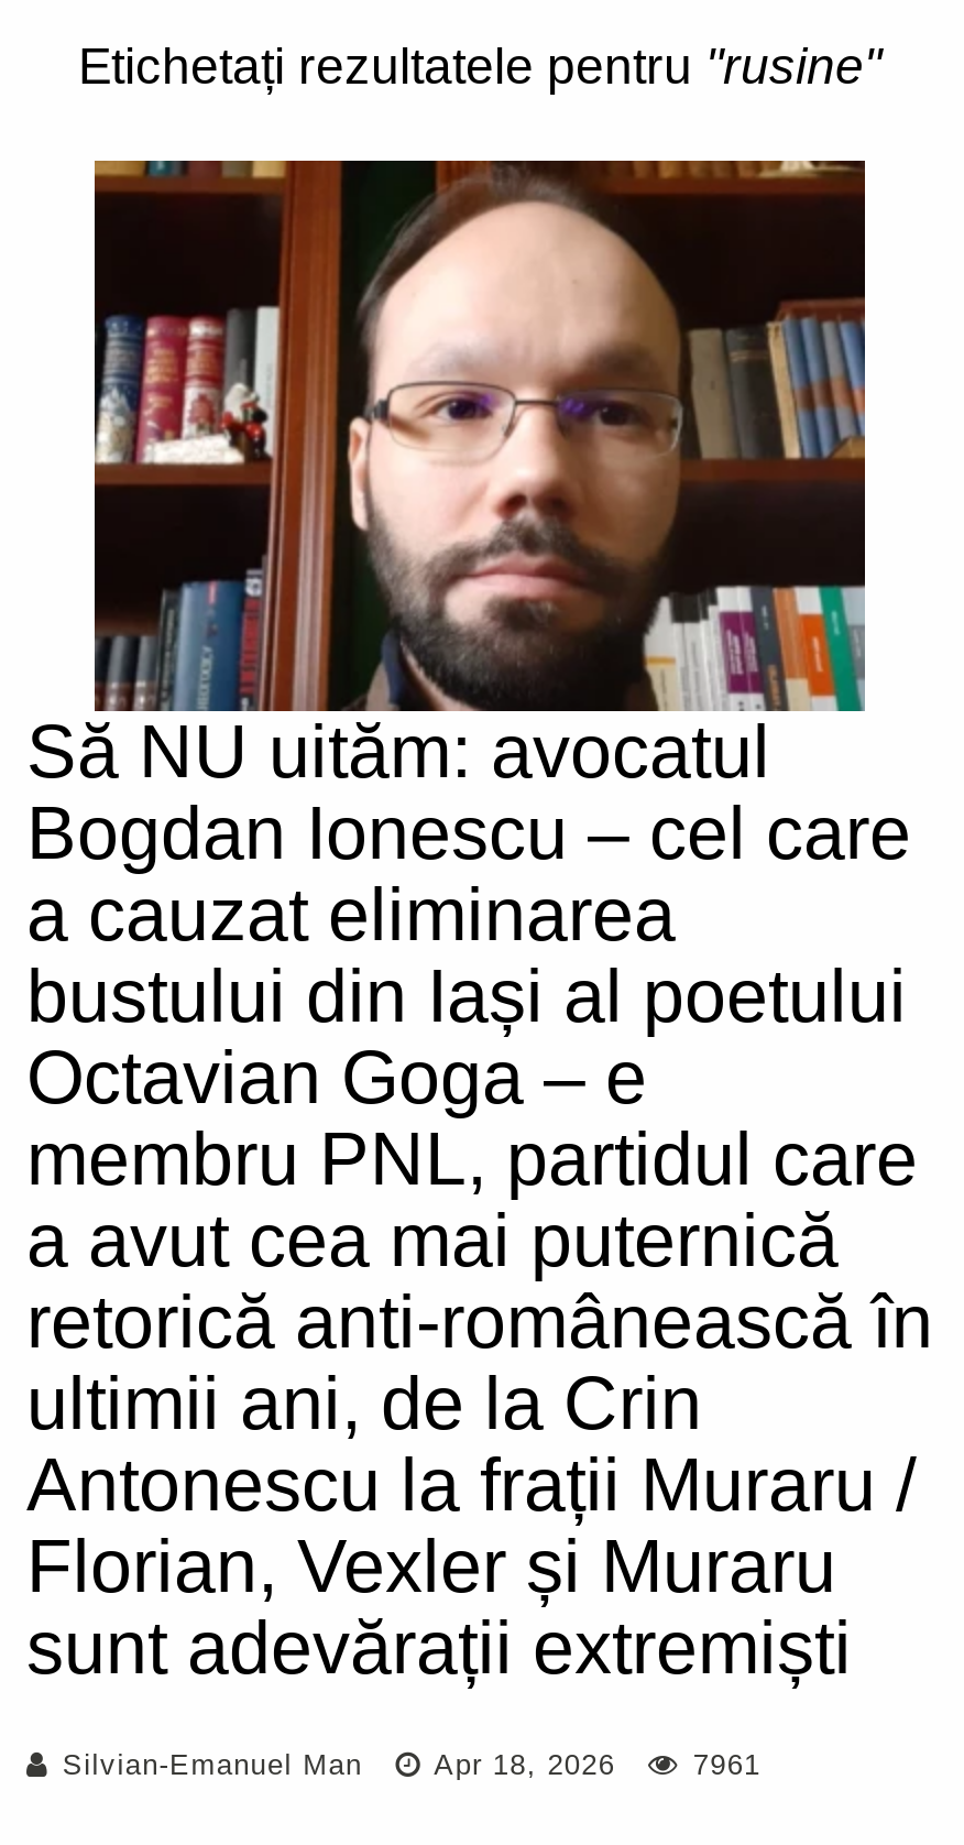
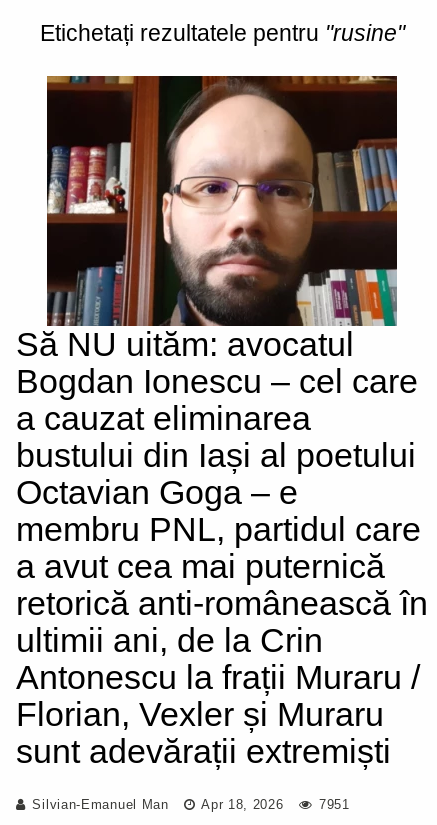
[683,1748,761,1781] 7961 -> [314,797,350,812] 7951

